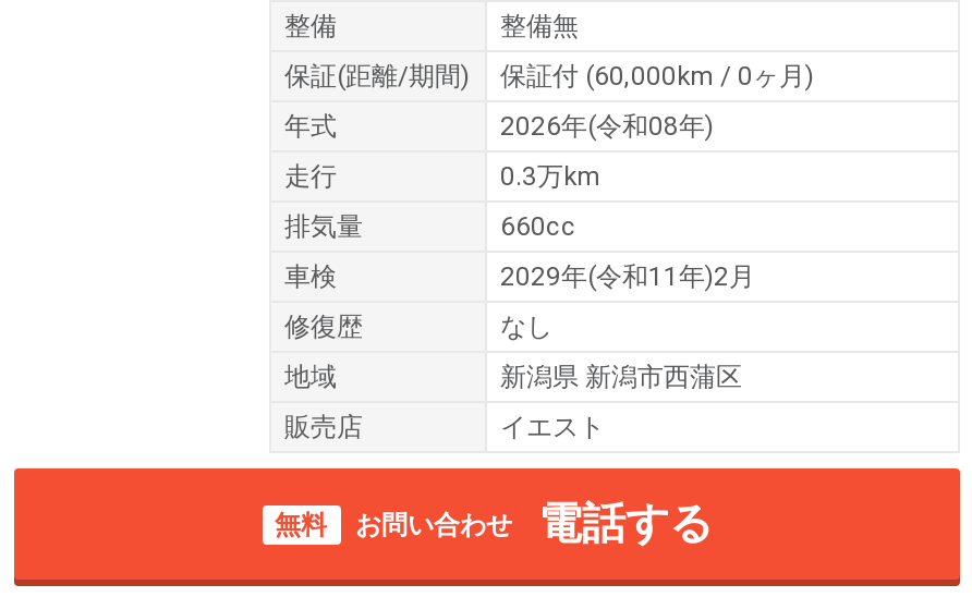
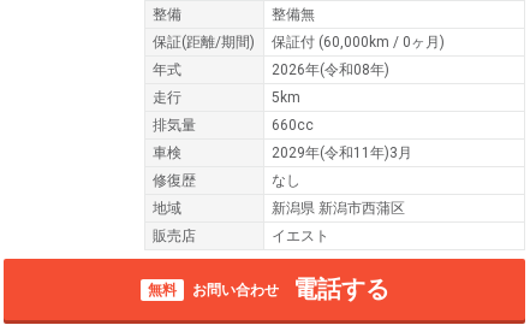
[500,161,600,192] 0.3万km -> [272,89,300,106] 5km
[500,261,755,292] 2029年(令和11年)2月 -> [272,144,412,161] 2029年(令和11年)3月

